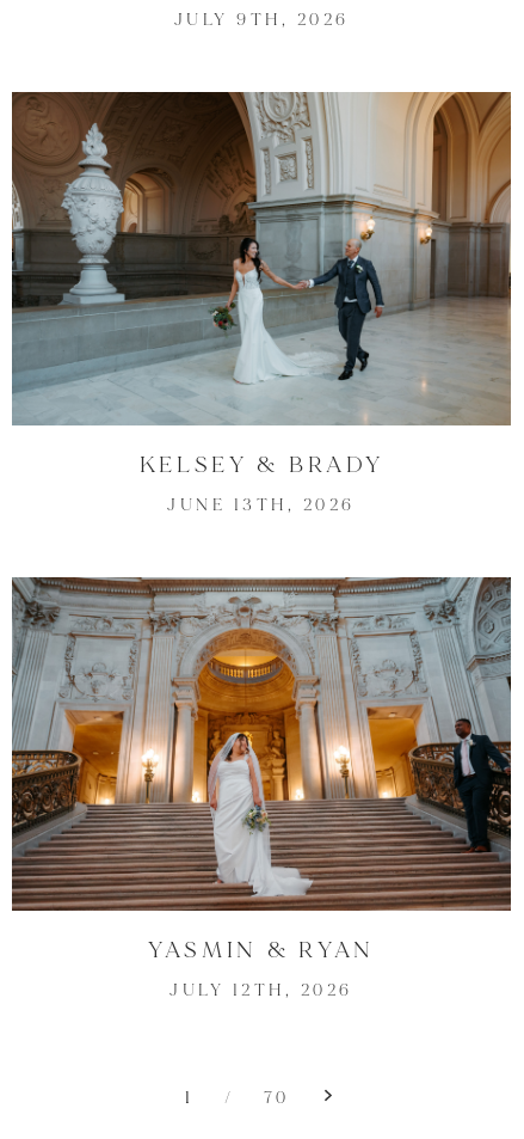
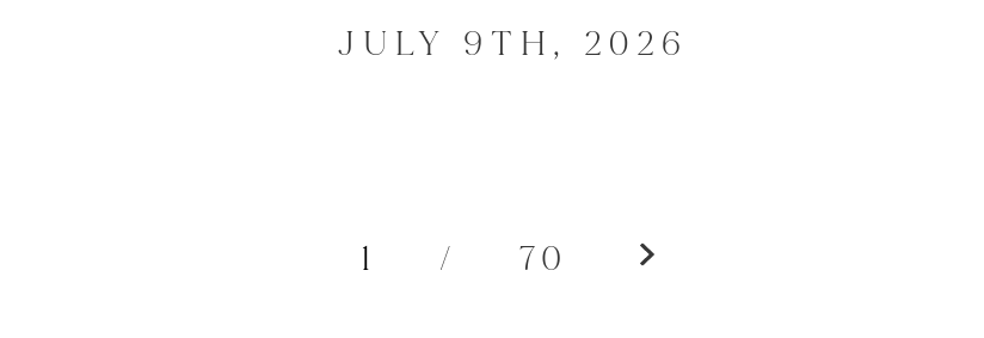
[11,91,512,515] [image] | KELSEY & BRADY | JUNE 13TH, 2026 -> none
[11,576,512,1000] [image] | YASMIN & RYAN | JULY 12TH, 2026 -> none

